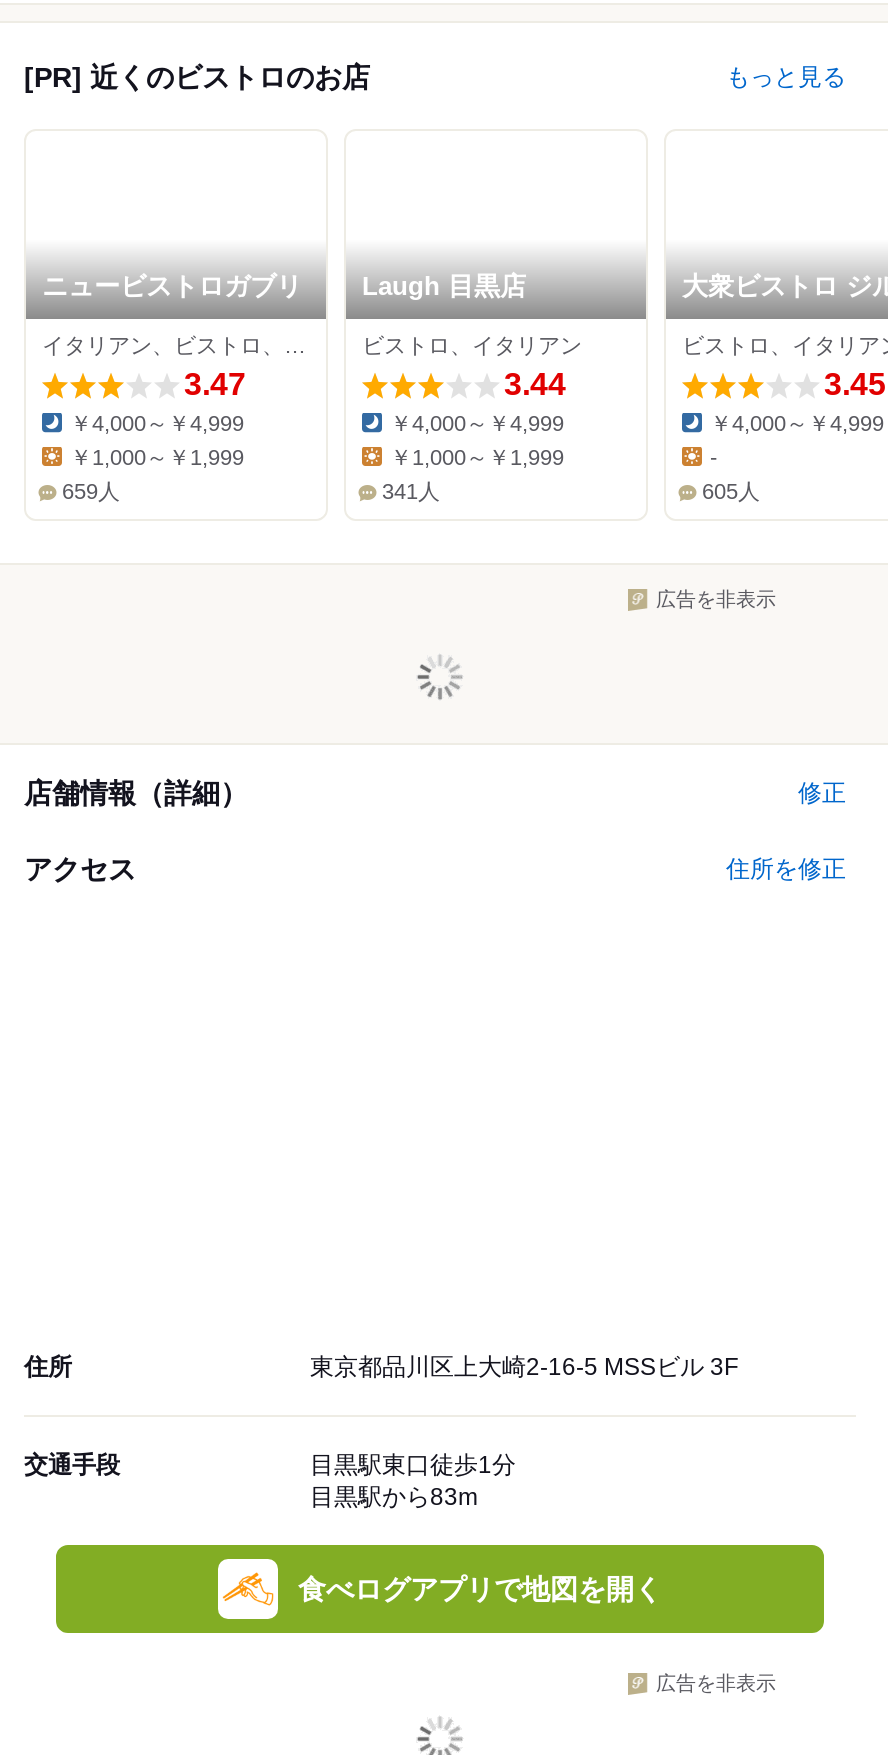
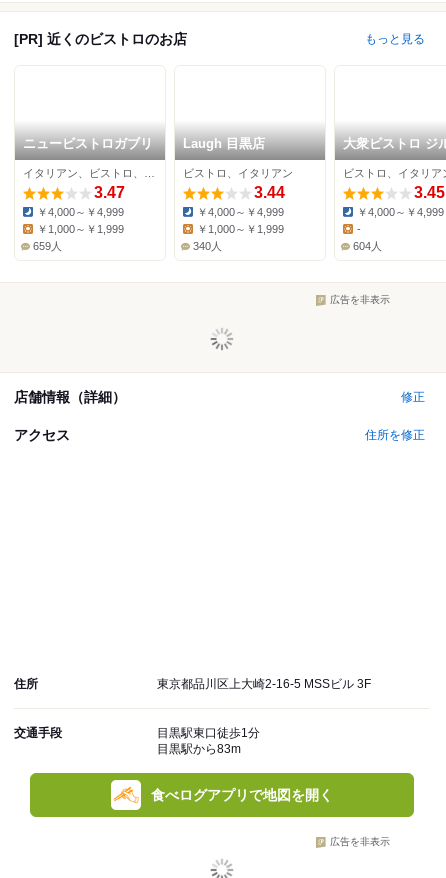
[382,480,440,504] 341人 -> [193,240,222,252] 340人
[702,480,760,504] 605人 -> [353,240,382,252] 604人

